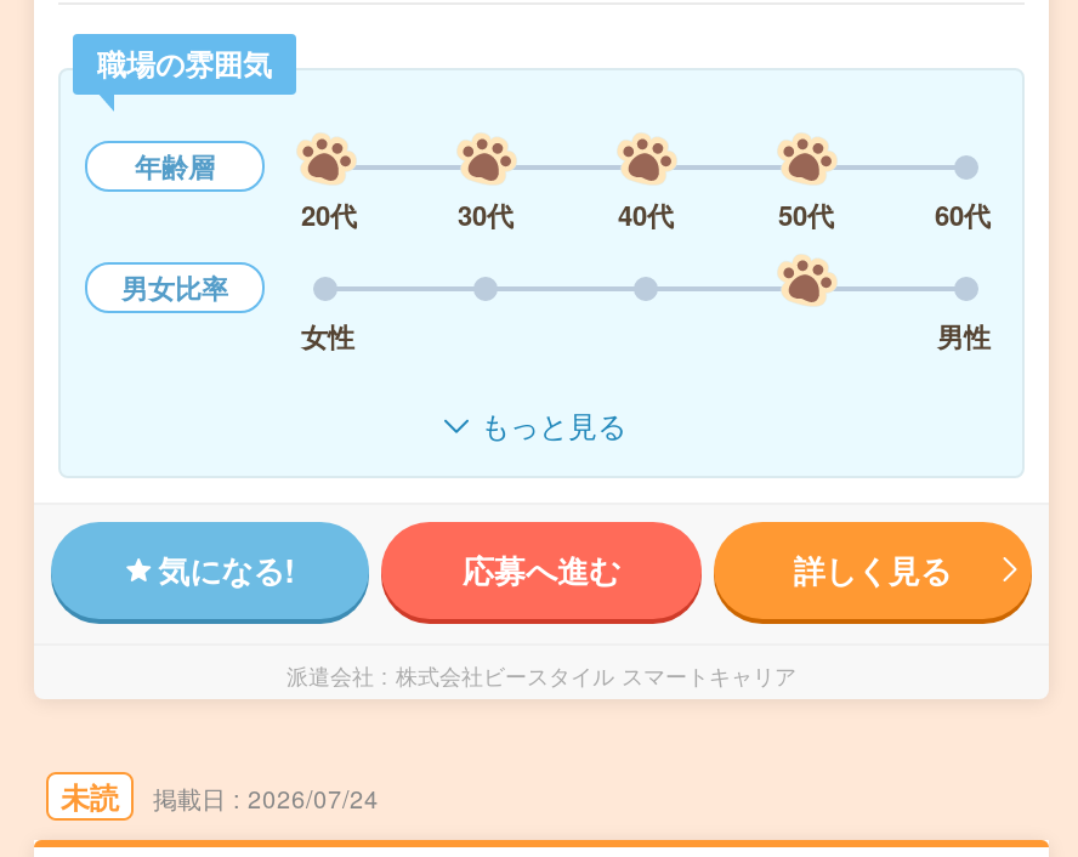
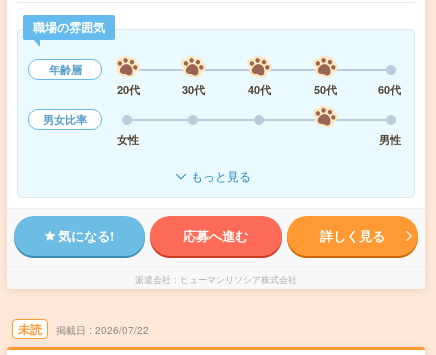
[396,660,796,692] 株式会社ビースタイル スマートキャリア -> [180,273,297,286] ヒューマンリソシア株式会社
[248,782,379,816] 2026/07/24 -> [95,323,149,337] 2026/07/22

